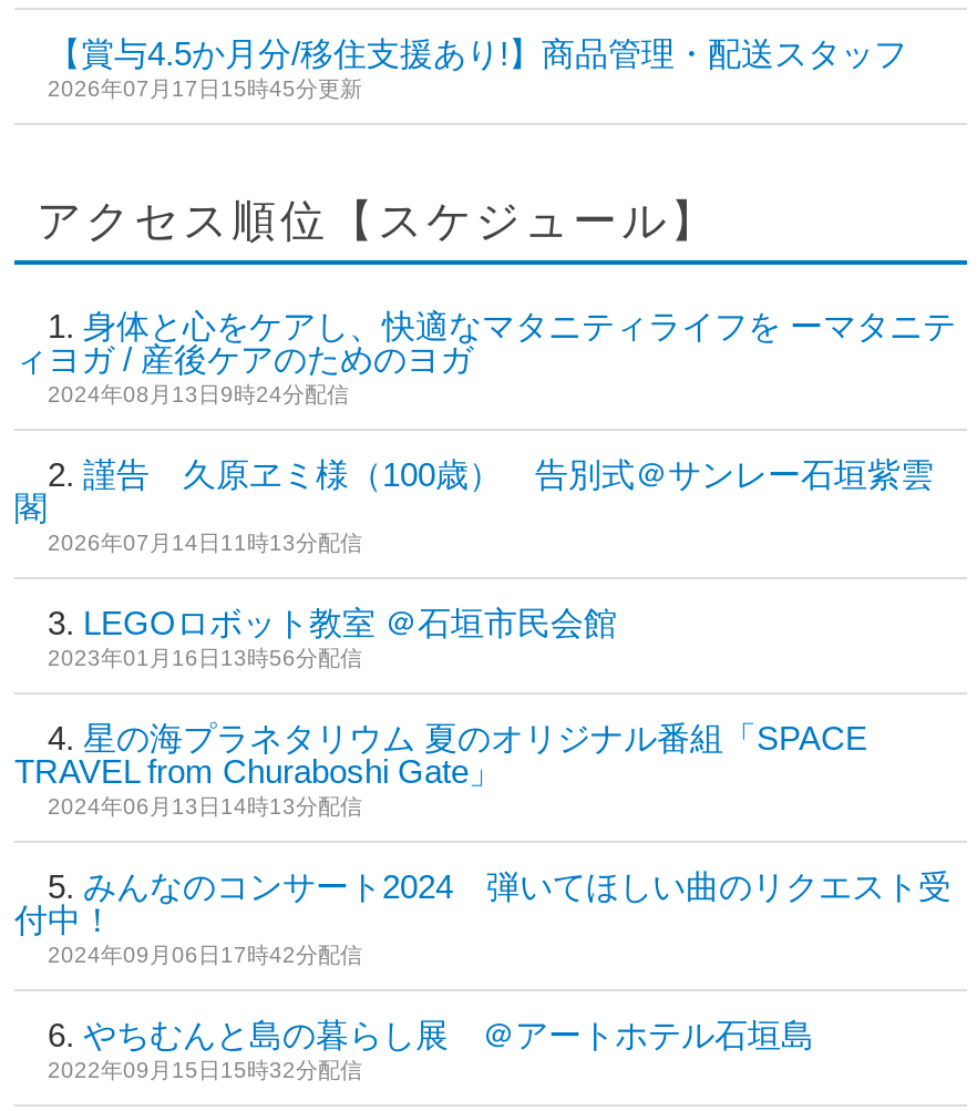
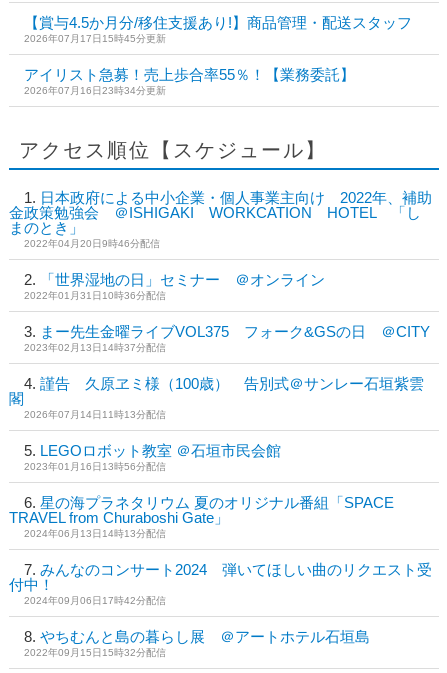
none -> [24,66,355,96] アイリスト急募！売上歩合率55％！【業務委託】 | 2026年07月16日23時34分更新
[14,307,956,407] 身体と心をケアし、快適なマタニティライフを ーマタニテ | ィヨガ / 産後ケアのためのヨガ | 2024年08月13日9時24分配信 -> [9,189,432,353] 日本政府による中小企業・個人事業主向け 2022年、補助 | 金政策勉強会 ＠ISHIGAKI WORKCATION HOTEL 「し | まのとき」 | 2022年04月20日9時46分配信 | 「世界湿地の日」セミナー ＠オンライン | 2022年01月31日10時36分配信 | まー先生金曜ライブVOL375 フォーク&GSの日 ＠CITY | 2023年02月13日14時37分配信

